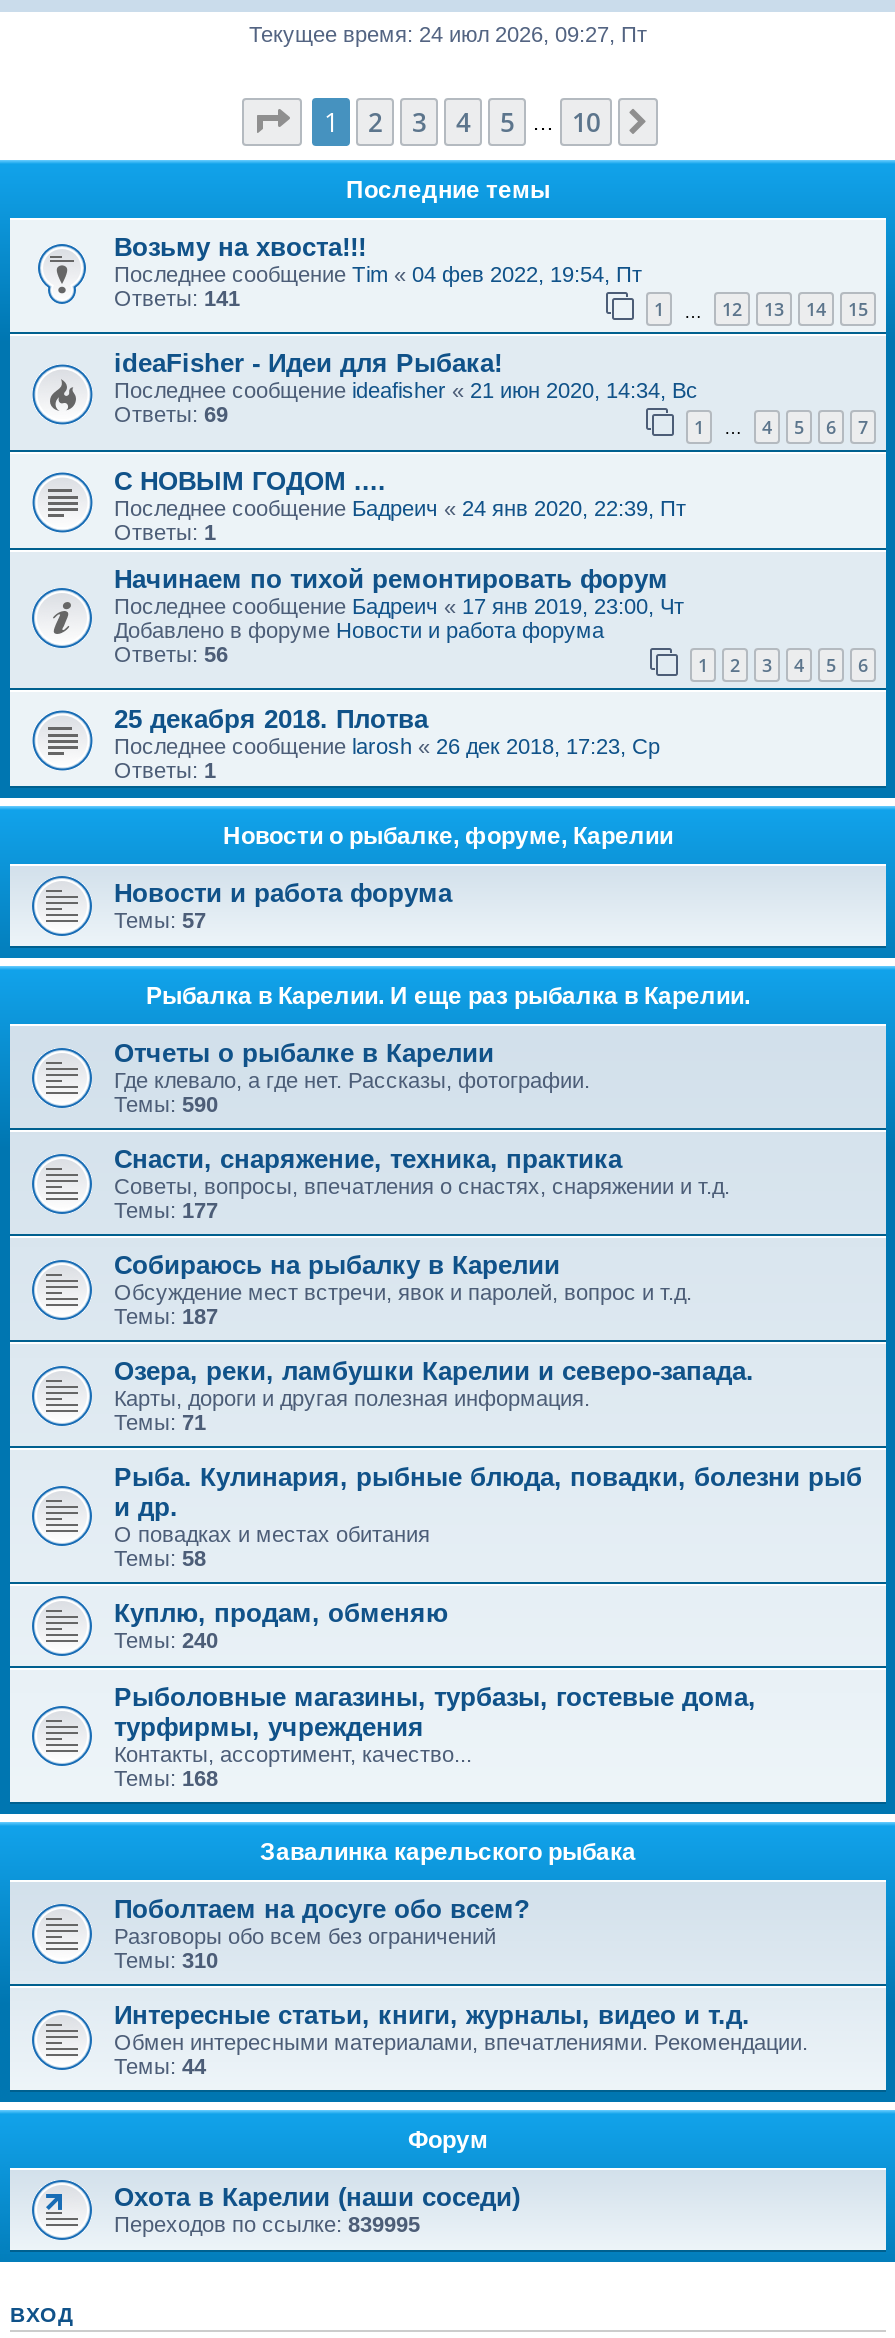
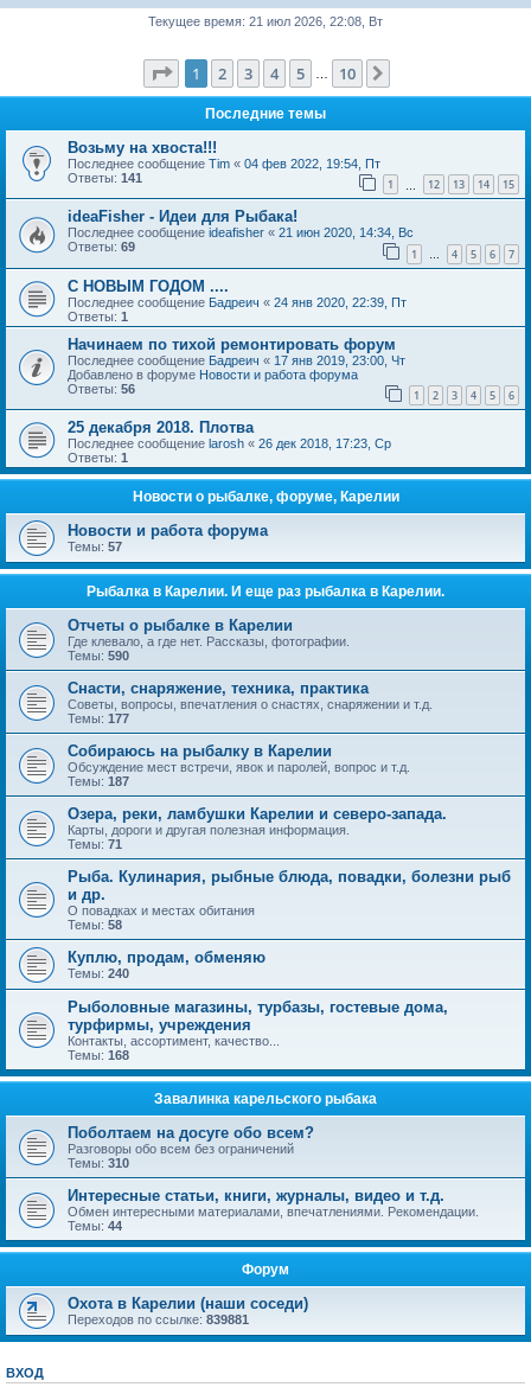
[249,22,647,46] Текущее время: 24 июл 2026, 09:27, Пт -> [148,14,383,28] Текущее время: 21 июл 2026, 22:08, Вт
[114,2213,420,2237] Переходов по ссылке:839995 -> [68,1313,249,1327] Переходов по ссылке:839881

